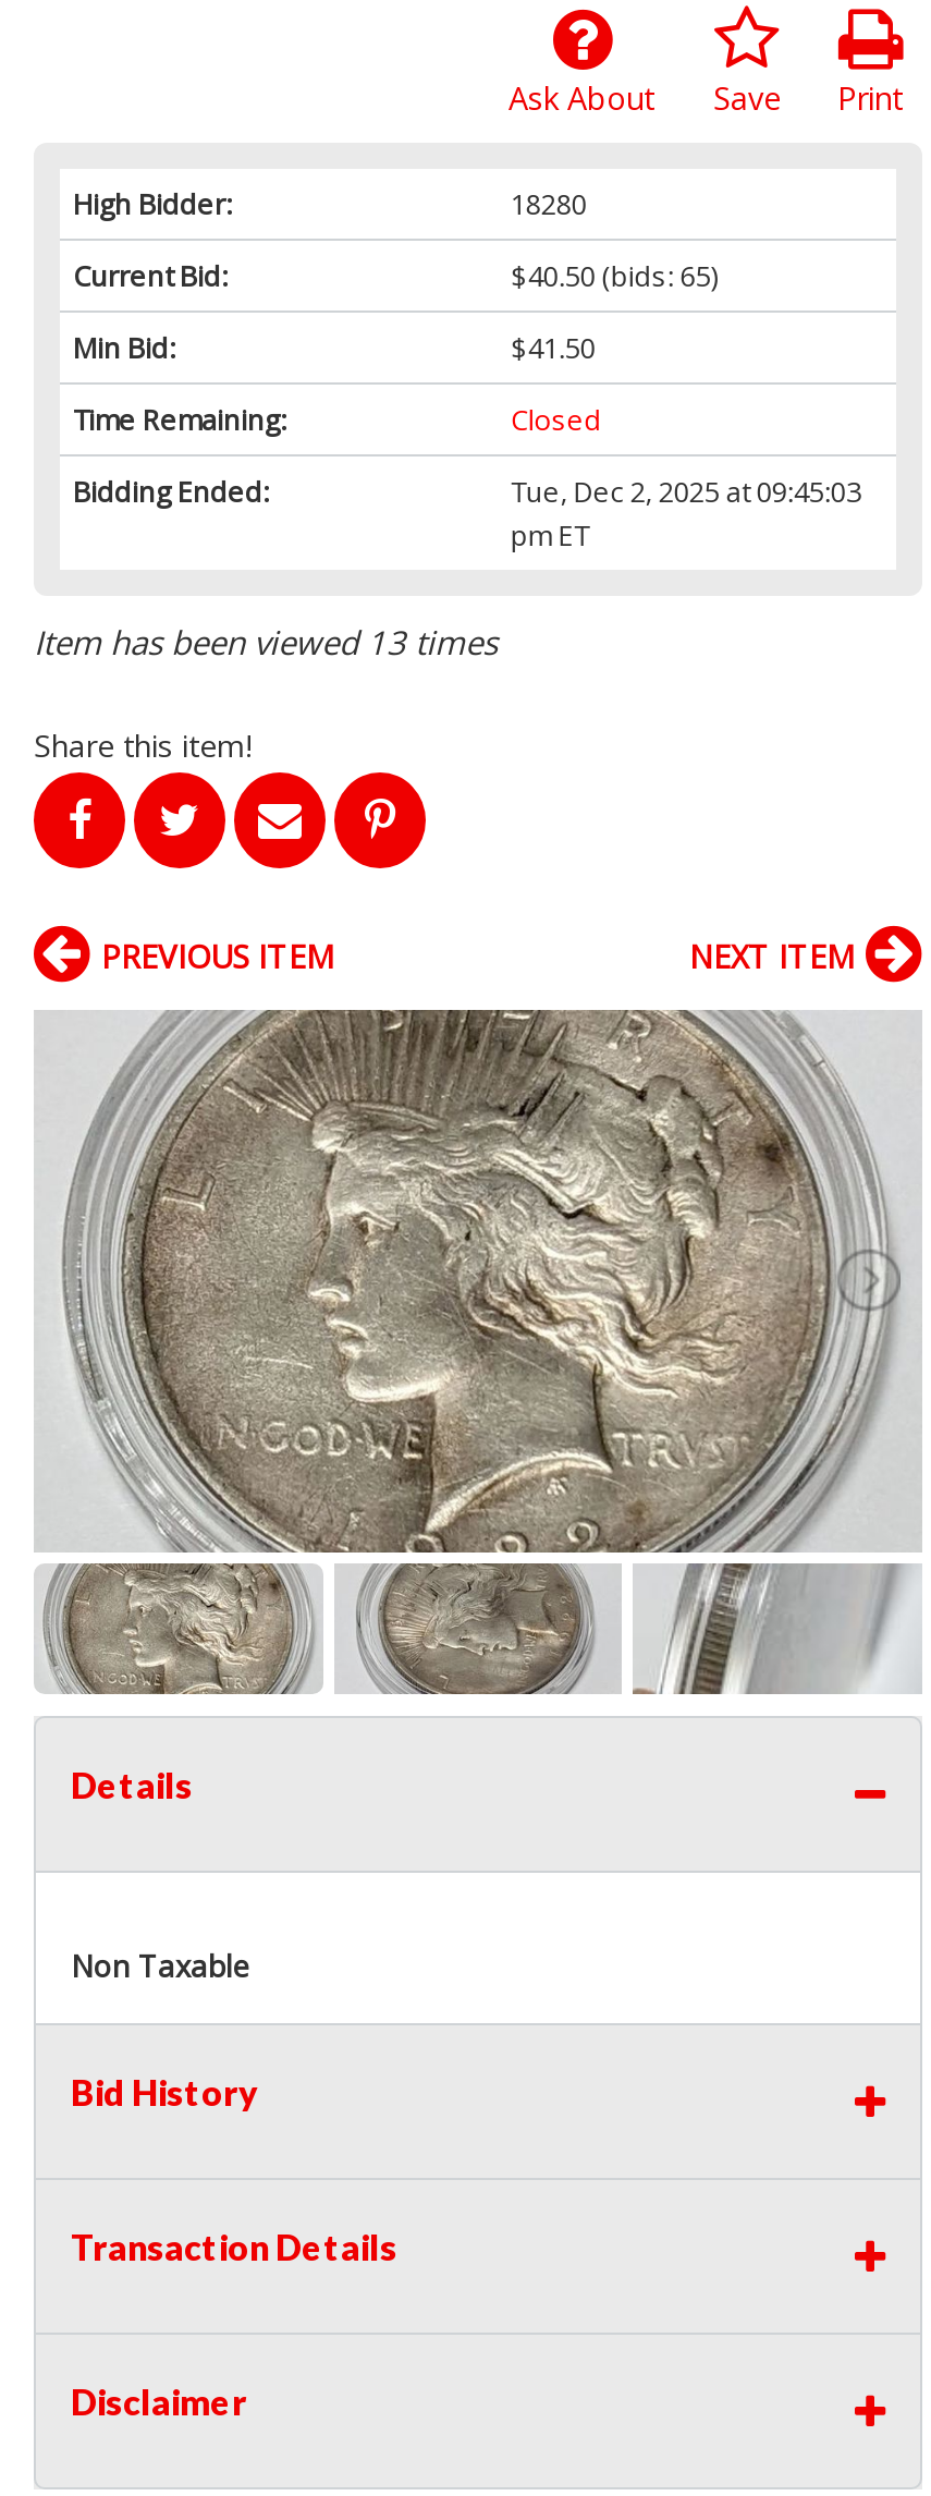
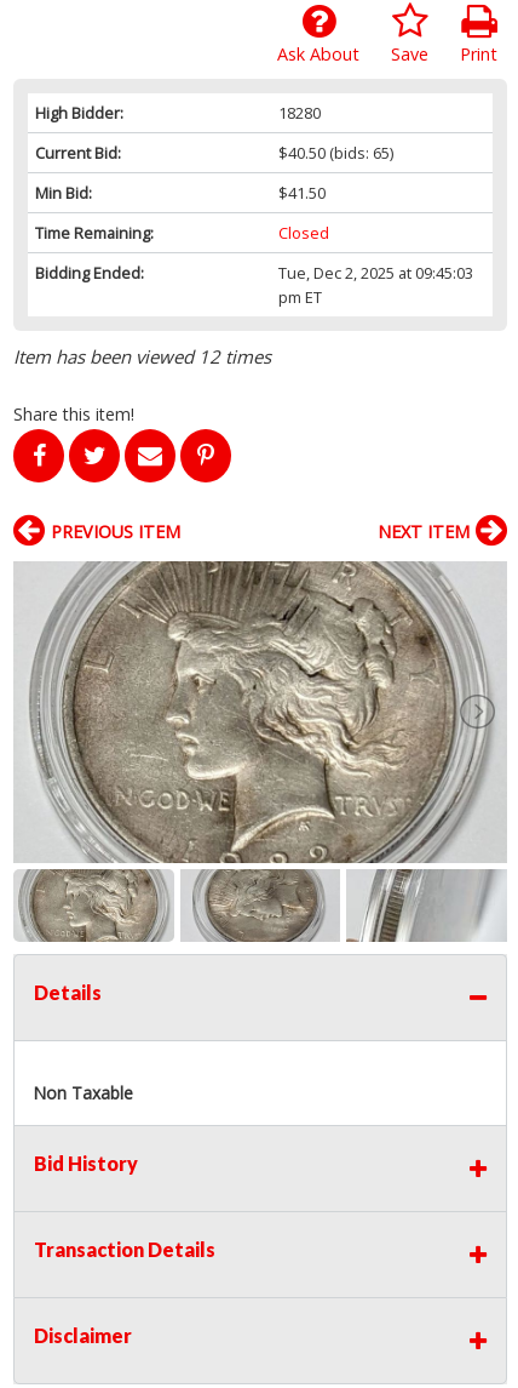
[34,620,498,663] Item has been viewed 13 times -> [13,344,271,368] Item has been viewed 12 times

